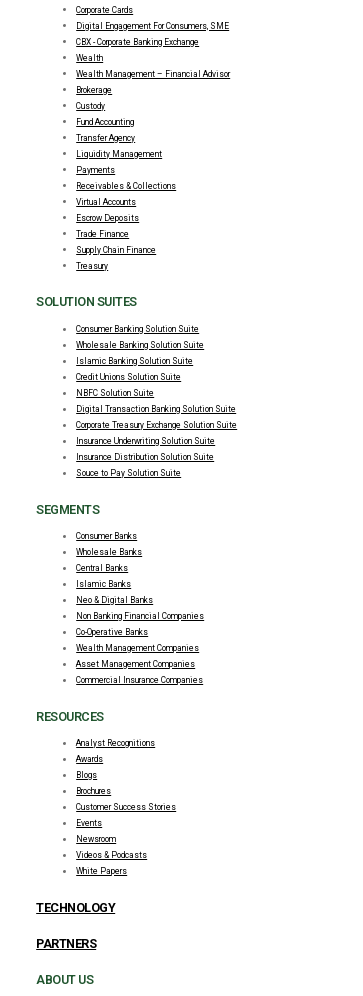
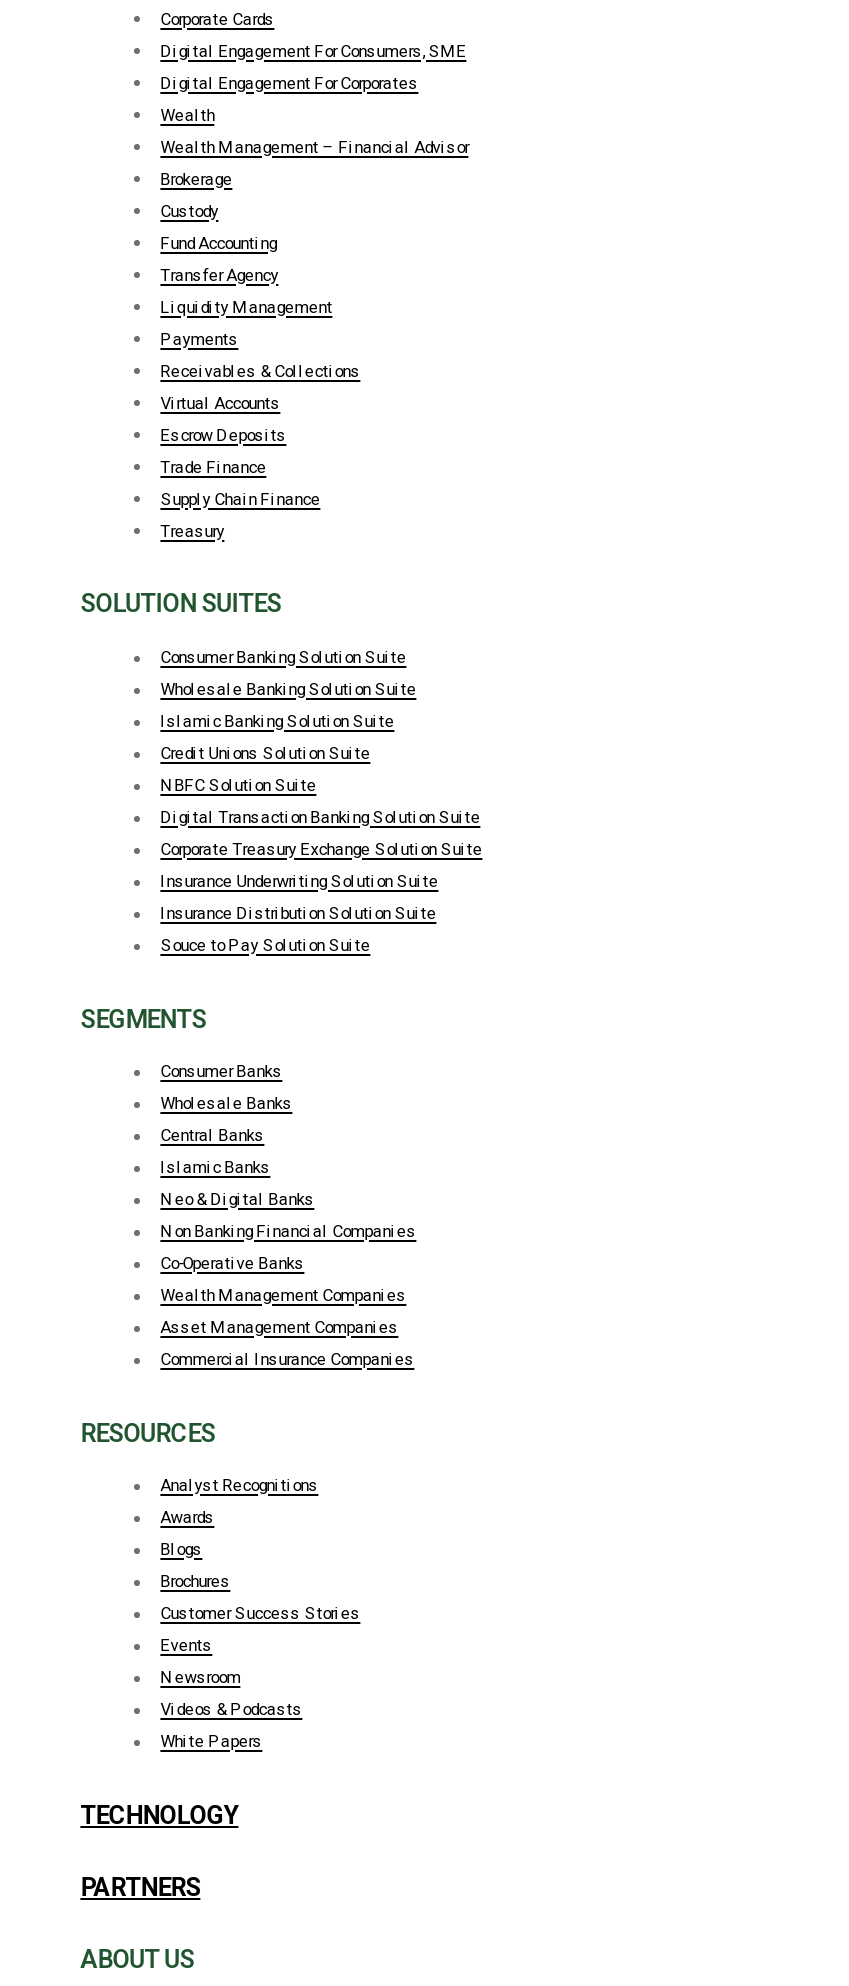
[76,36,199,46] CBX - Corporate Banking Exchange -> [160,73,418,93] Digital Engagement For Corporates

